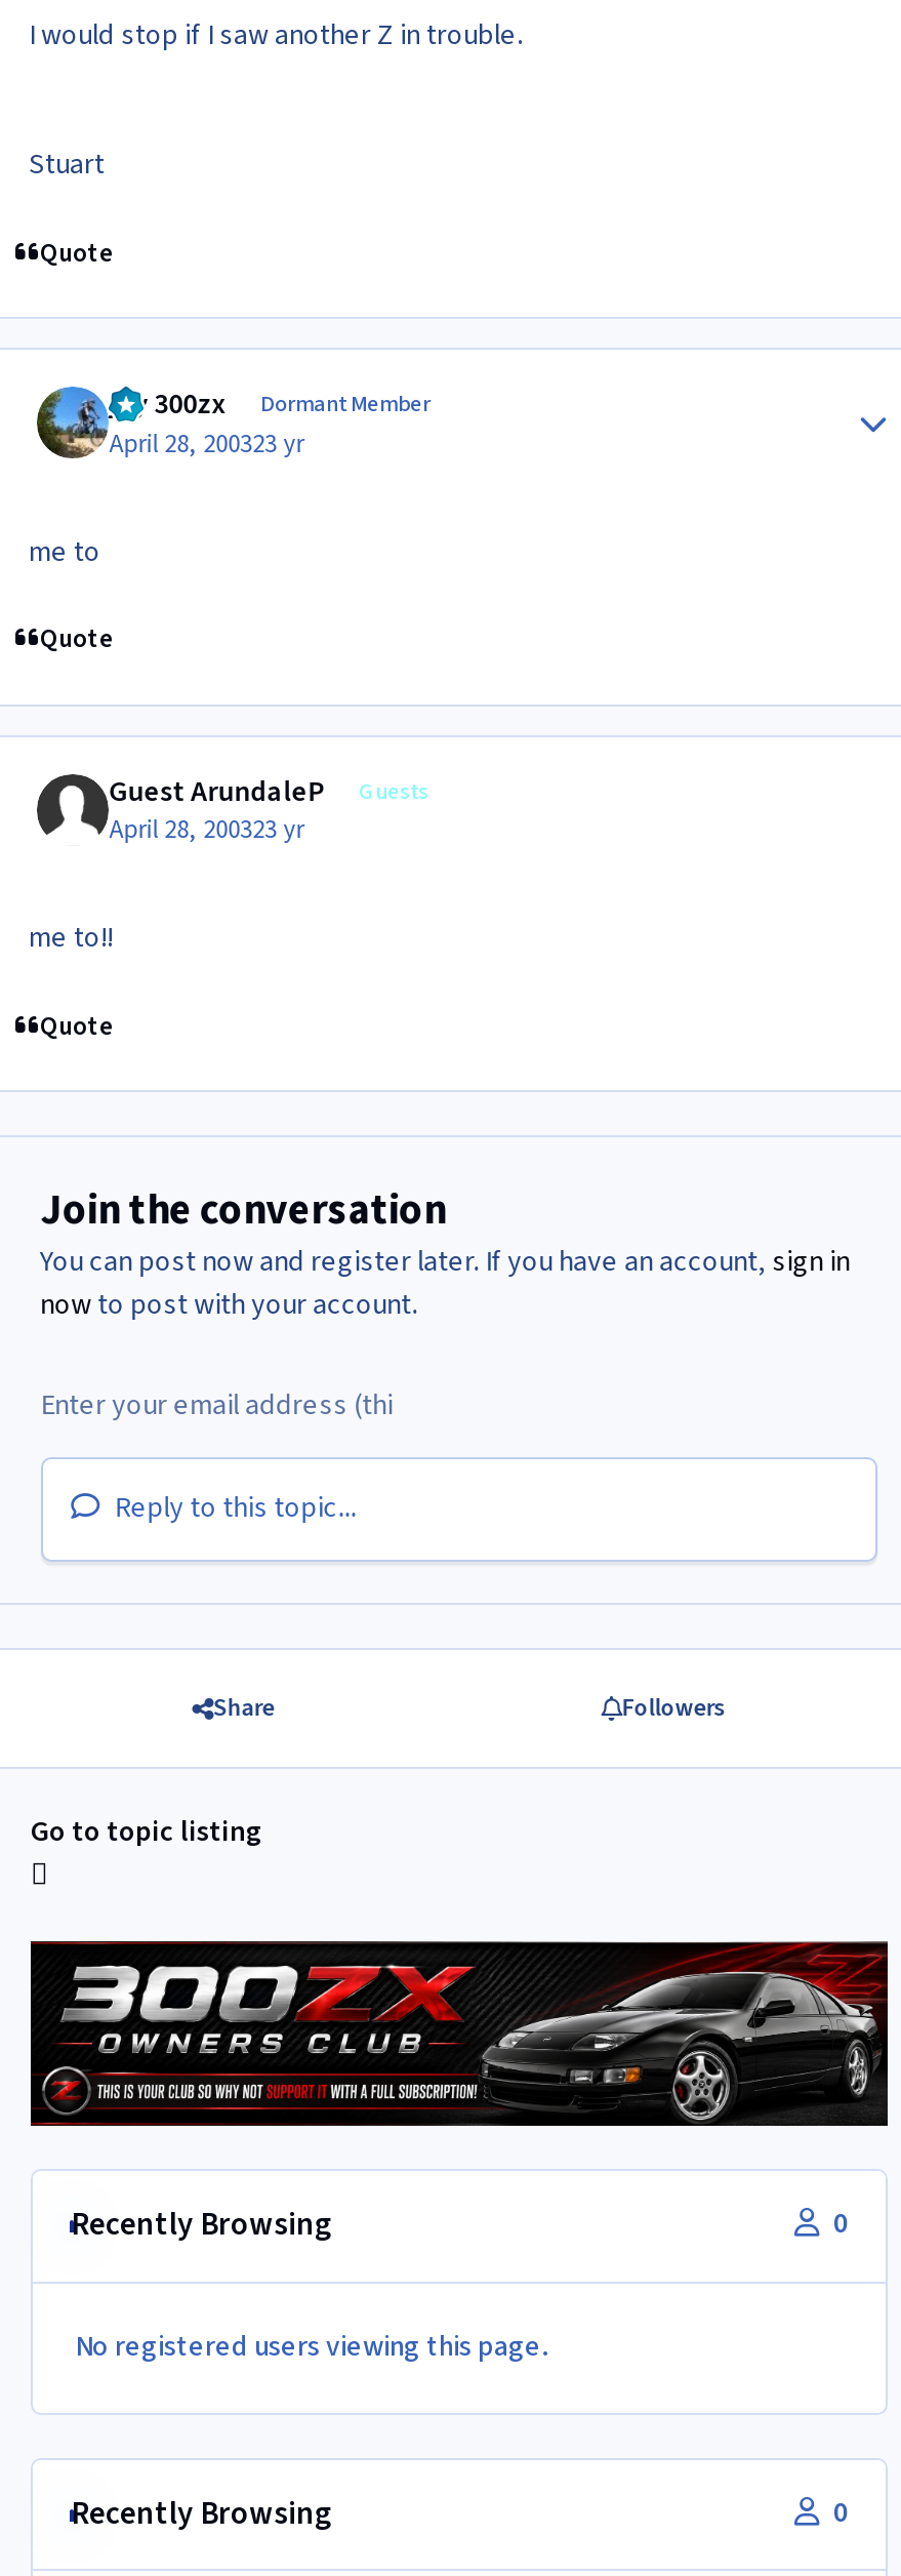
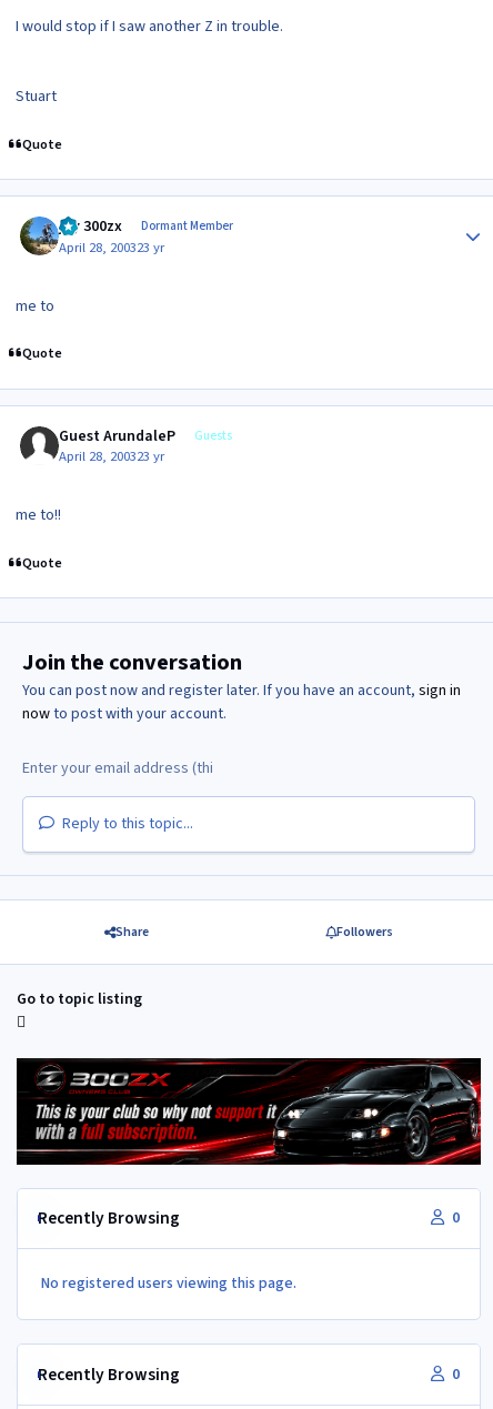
[33,1939,890,2128] [image] -> [17,1057,482,1166] [image]

